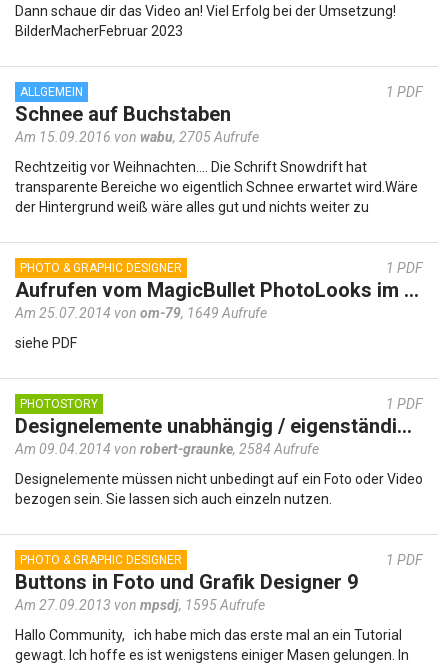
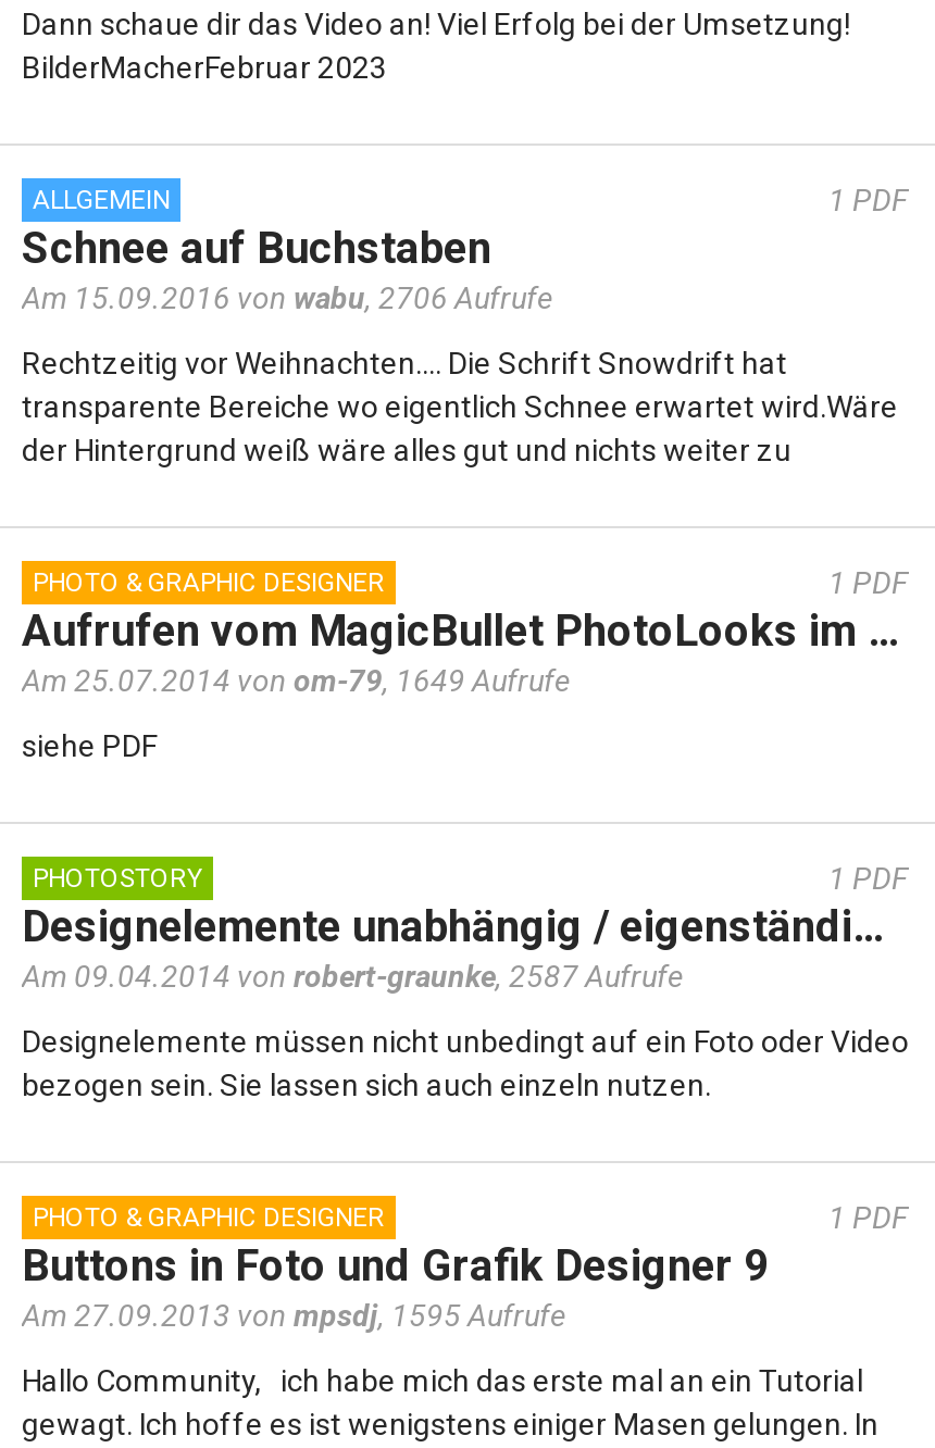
[15,129,259,145] Am 15.09.2016 von wabu, 2705 Aufrufe -> [22,280,552,315] Am 15.09.2016 von wabu, 2706 Aufrufe
[15,441,319,457] Am 09.04.2014 von robert-graunke, 2584 Aufrufe -> [22,959,683,994] Am 09.04.2014 von robert-graunke, 2587 Aufrufe

